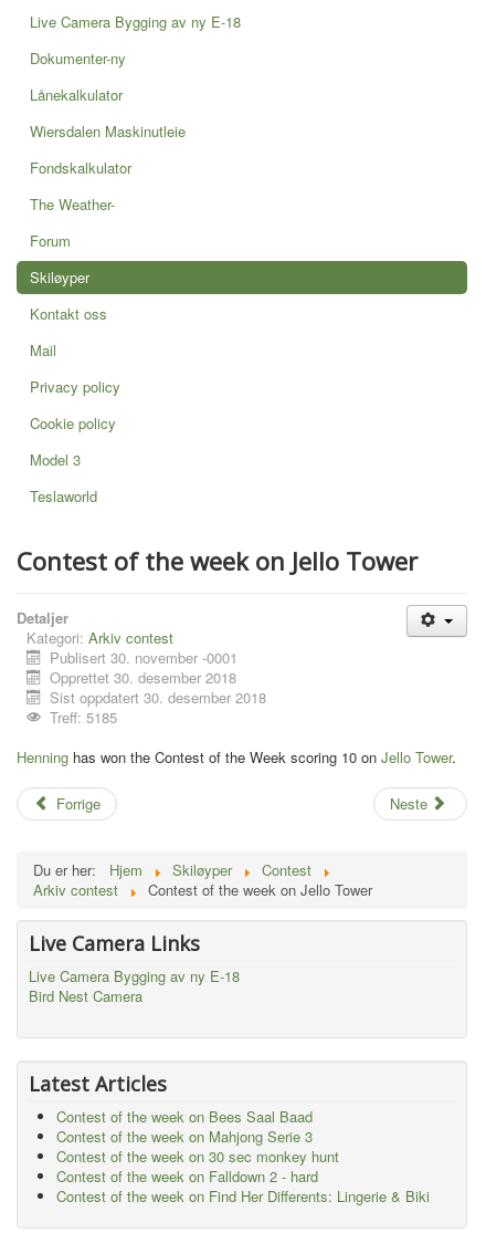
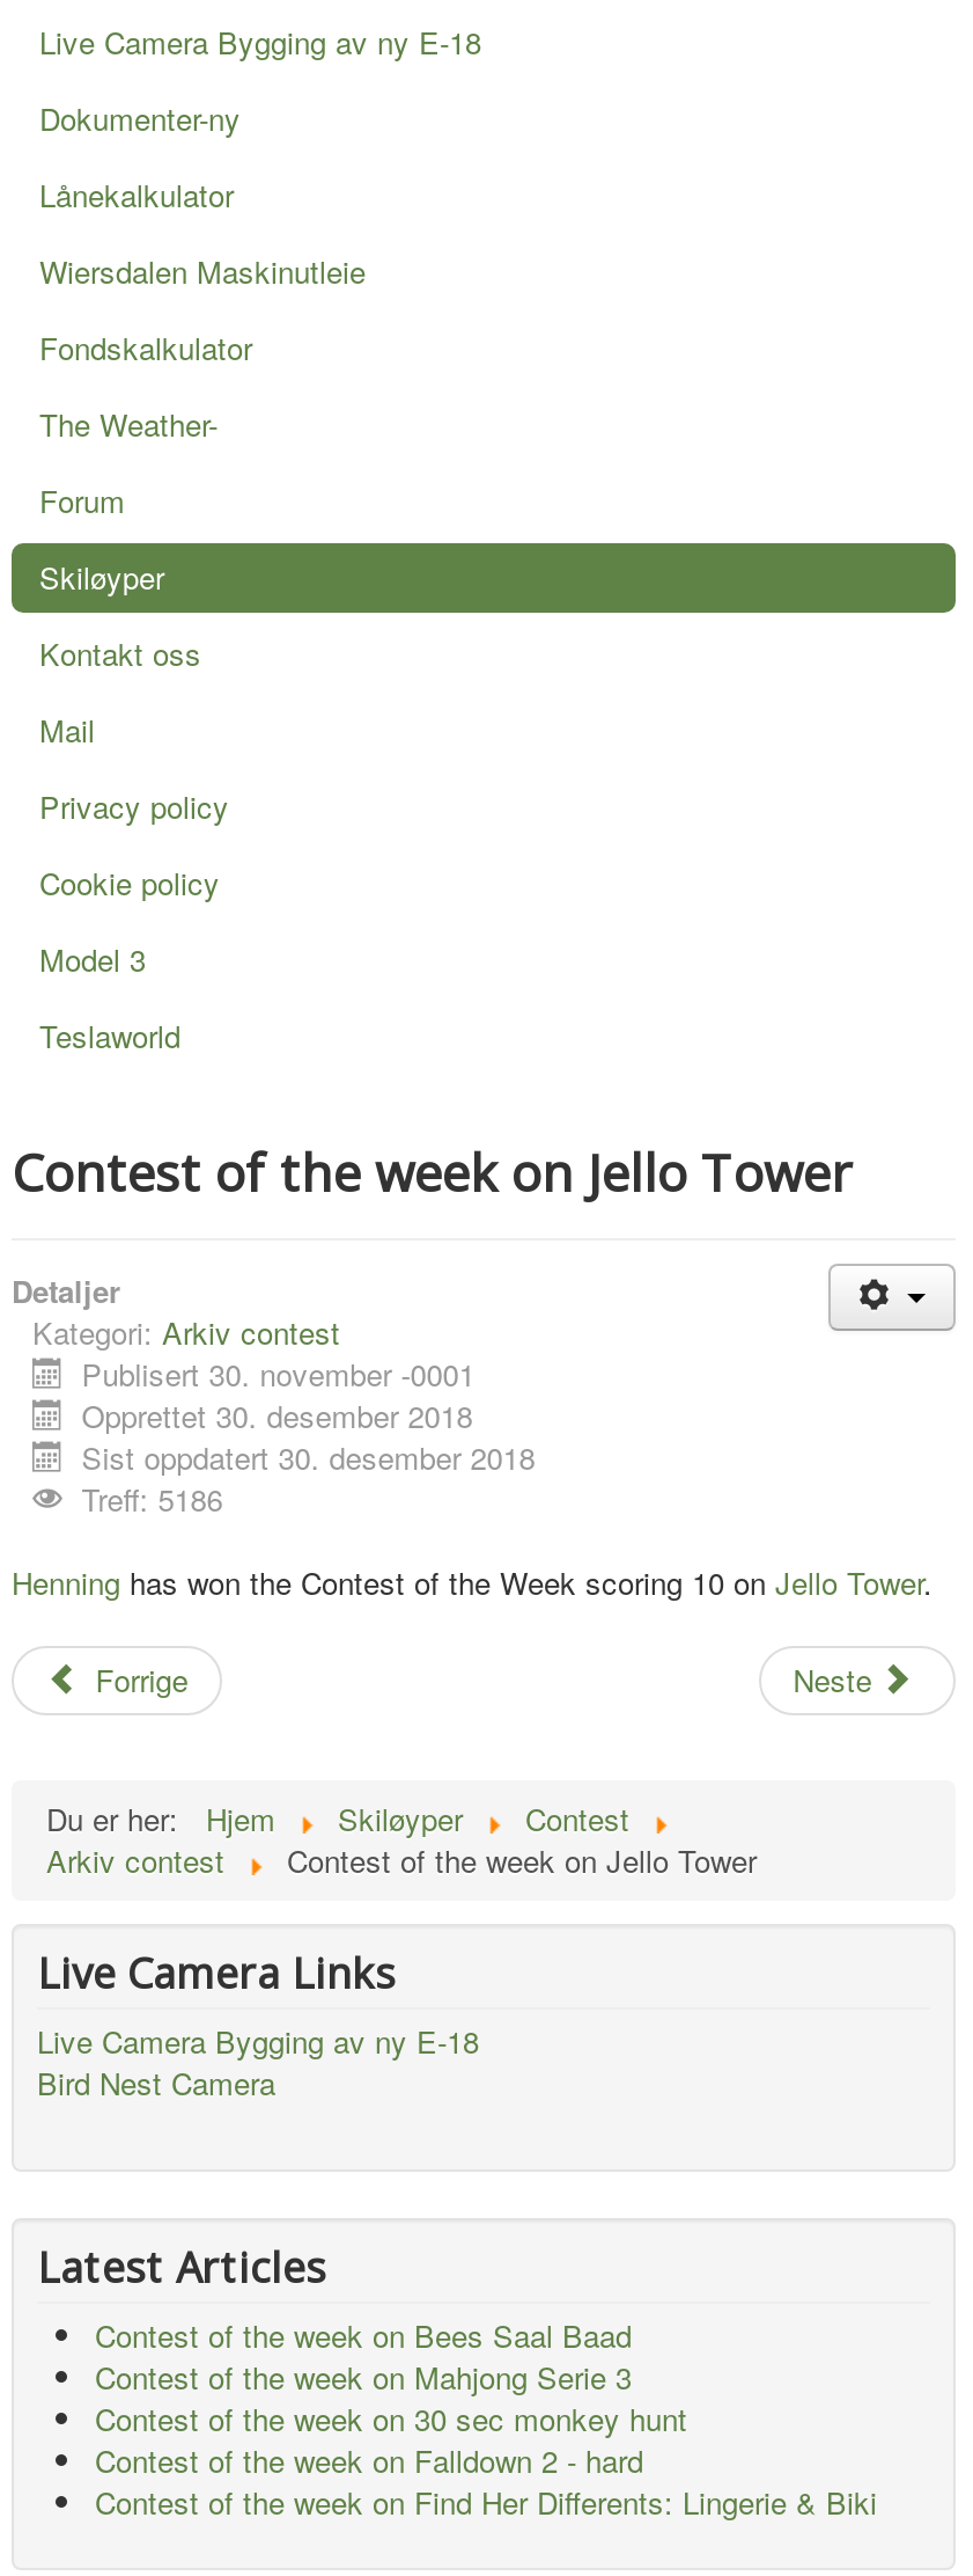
[50,707,117,728] Treff: 5185 -> [81,1477,223,1521] Treff: 5186

